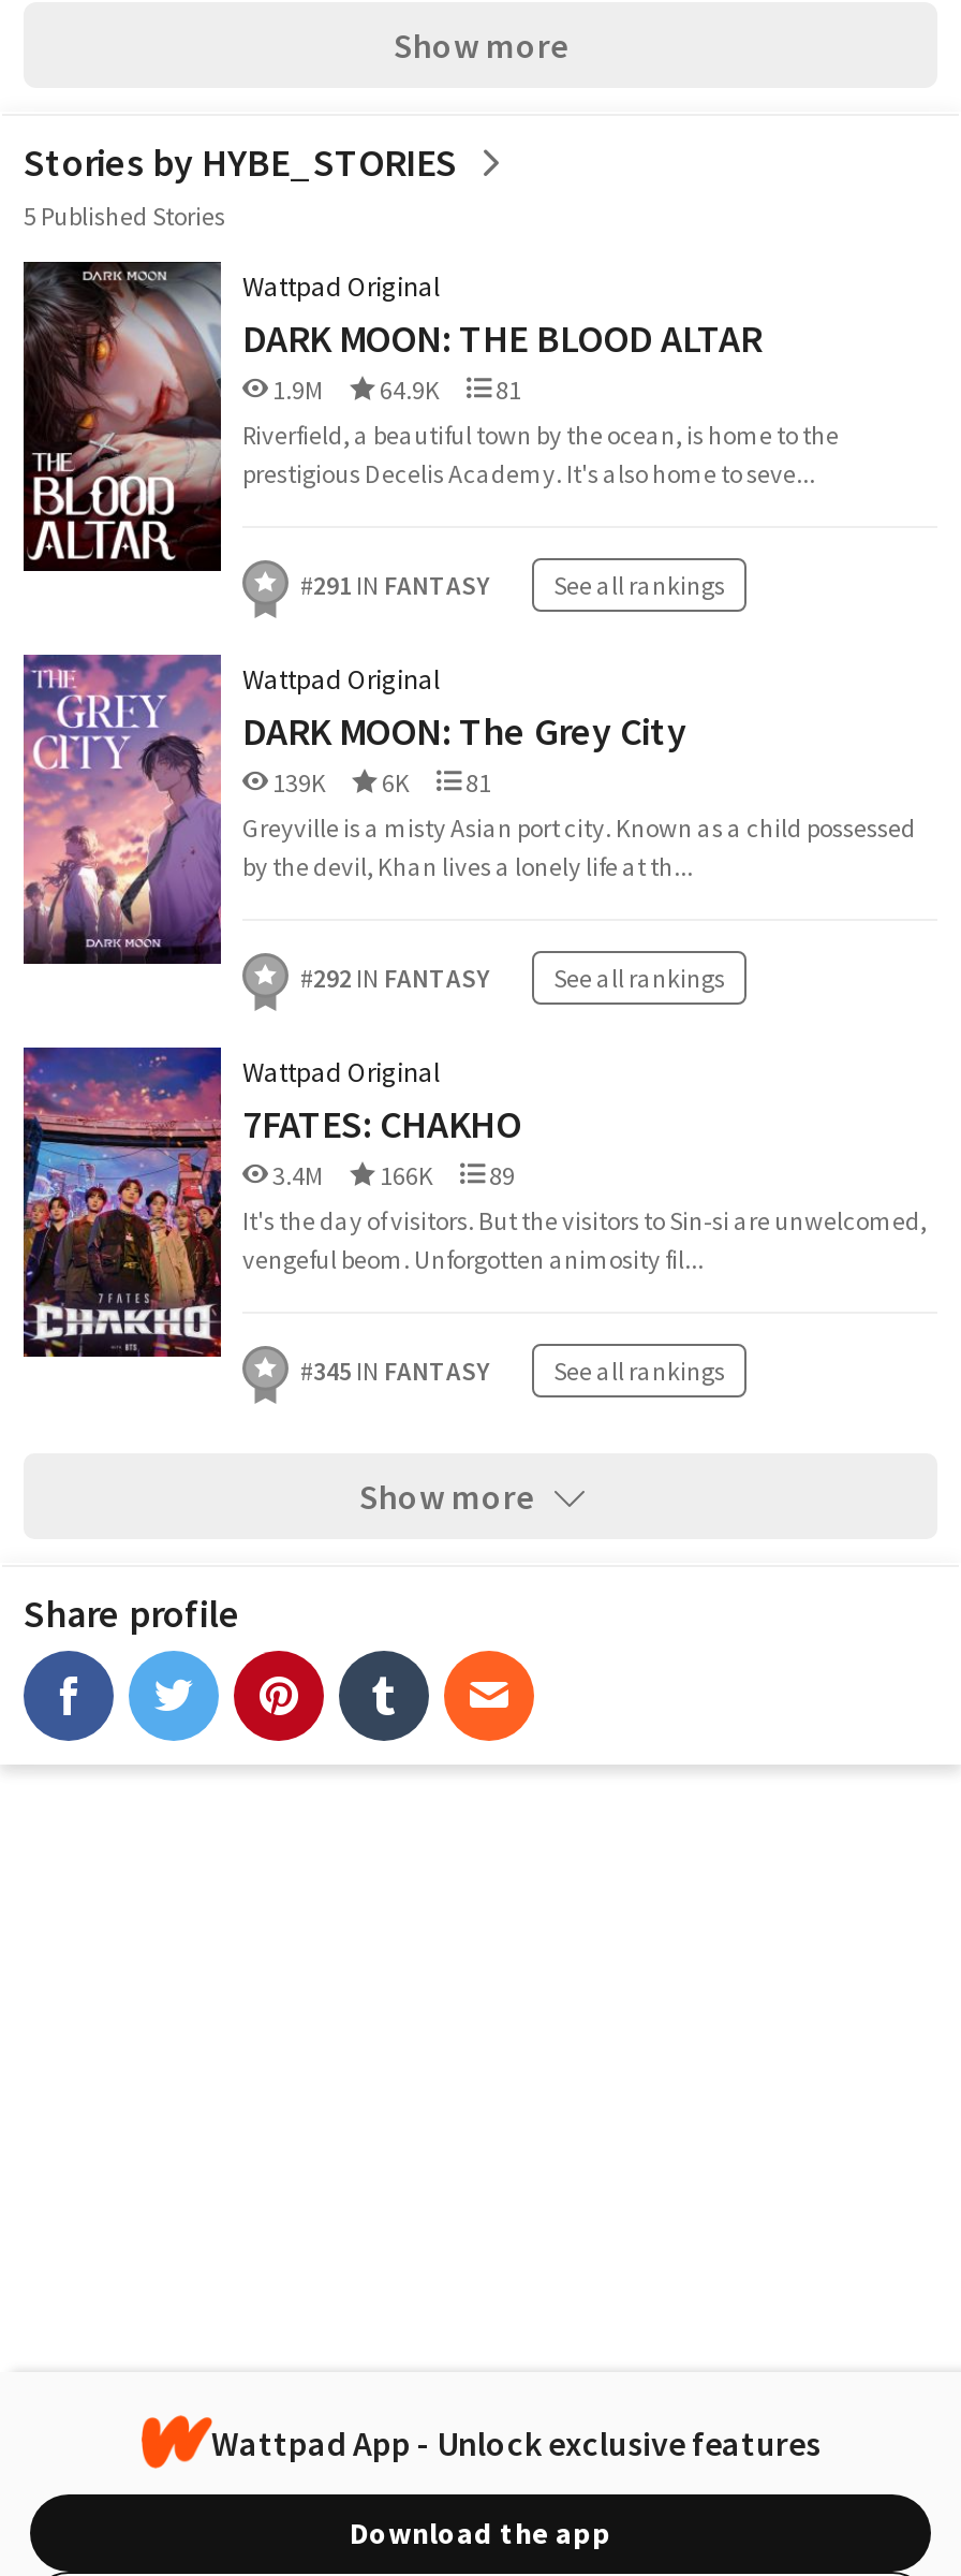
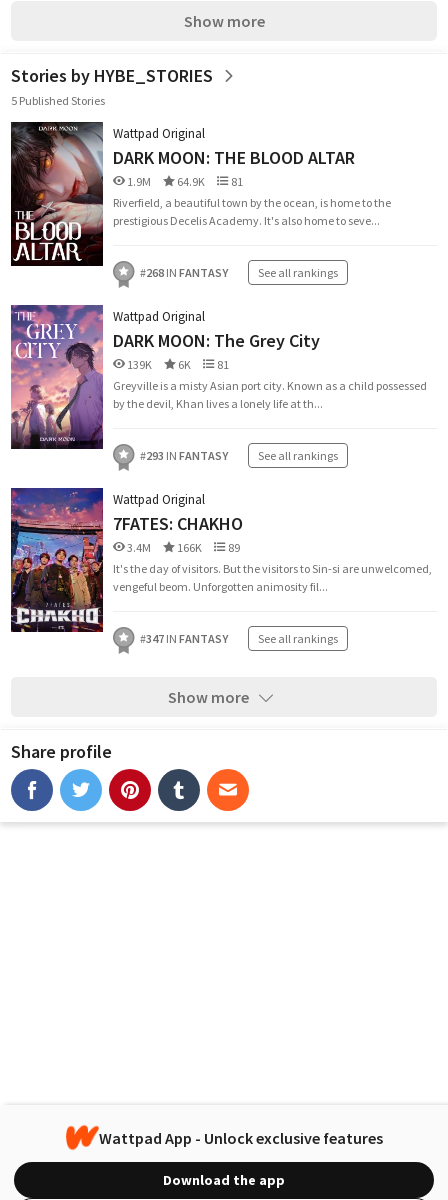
[300,569,725,601] #291 IN FANTASY See all rankings -> [140,265,338,280] #268 IN FANTASY See all rankings
[300,962,725,994] #292 IN FANTASY See all rankings -> [140,448,338,463] #293 IN FANTASY See all rankings
[300,1355,725,1387] #345 IN FANTASY See all rankings -> [140,631,338,646] #347 IN FANTASY See all rankings

